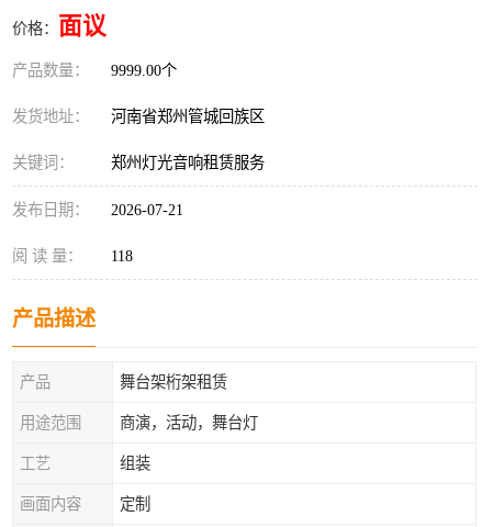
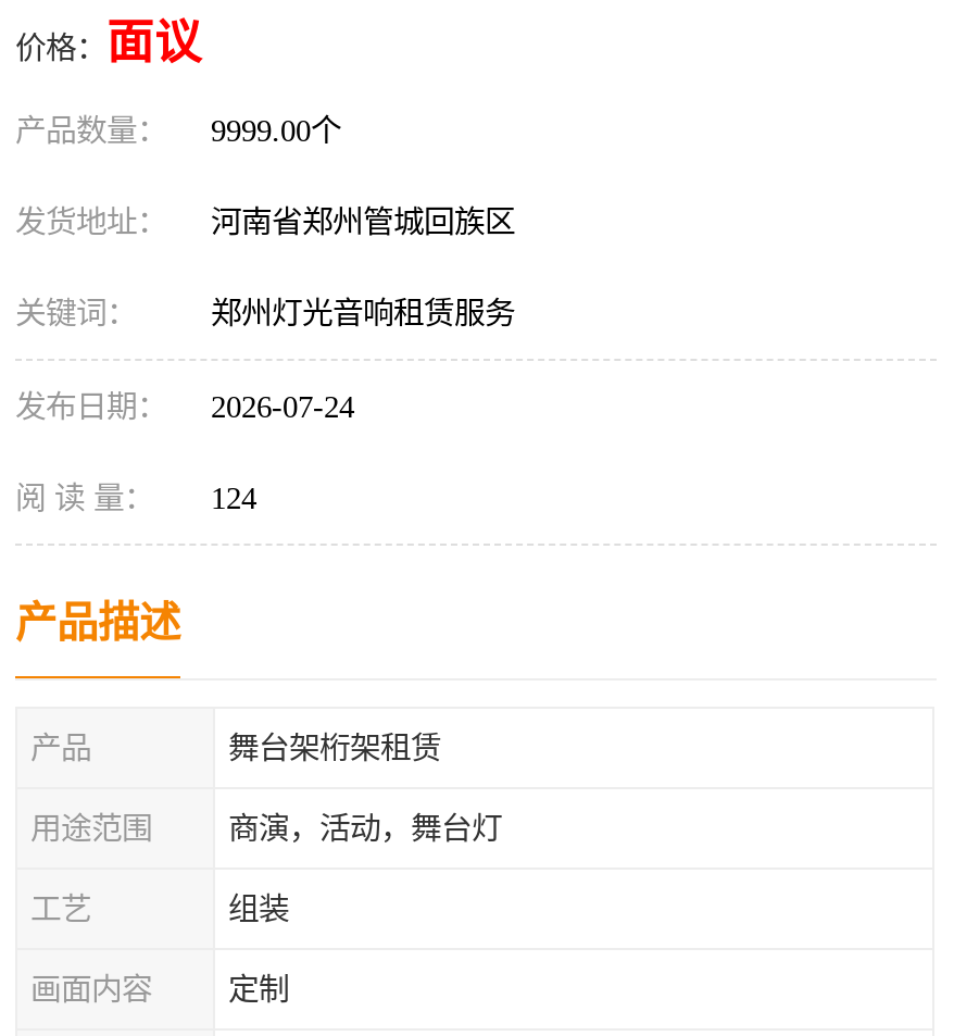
[12,201,183,218] 发布日期： 2026-07-21 -> [15,389,354,424] 发布日期： 2026-07-24
[12,247,133,265] 阅 读 量： 118 -> [15,480,256,515] 阅 读 量： 124

